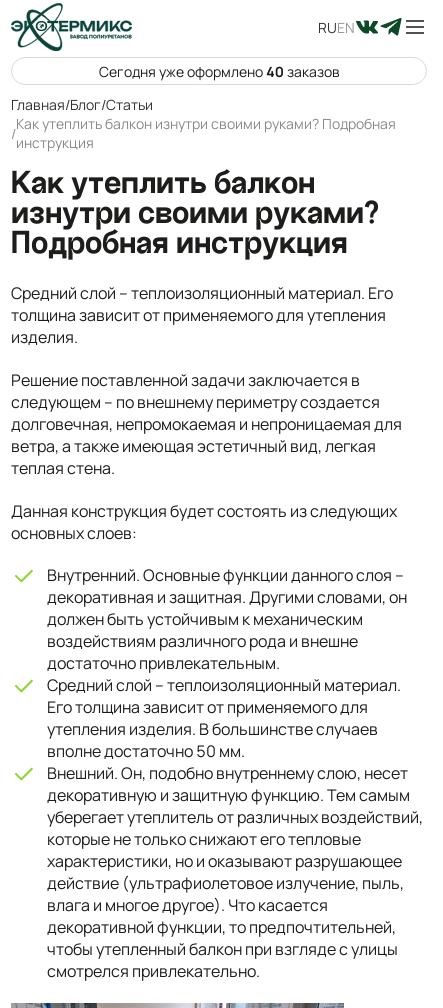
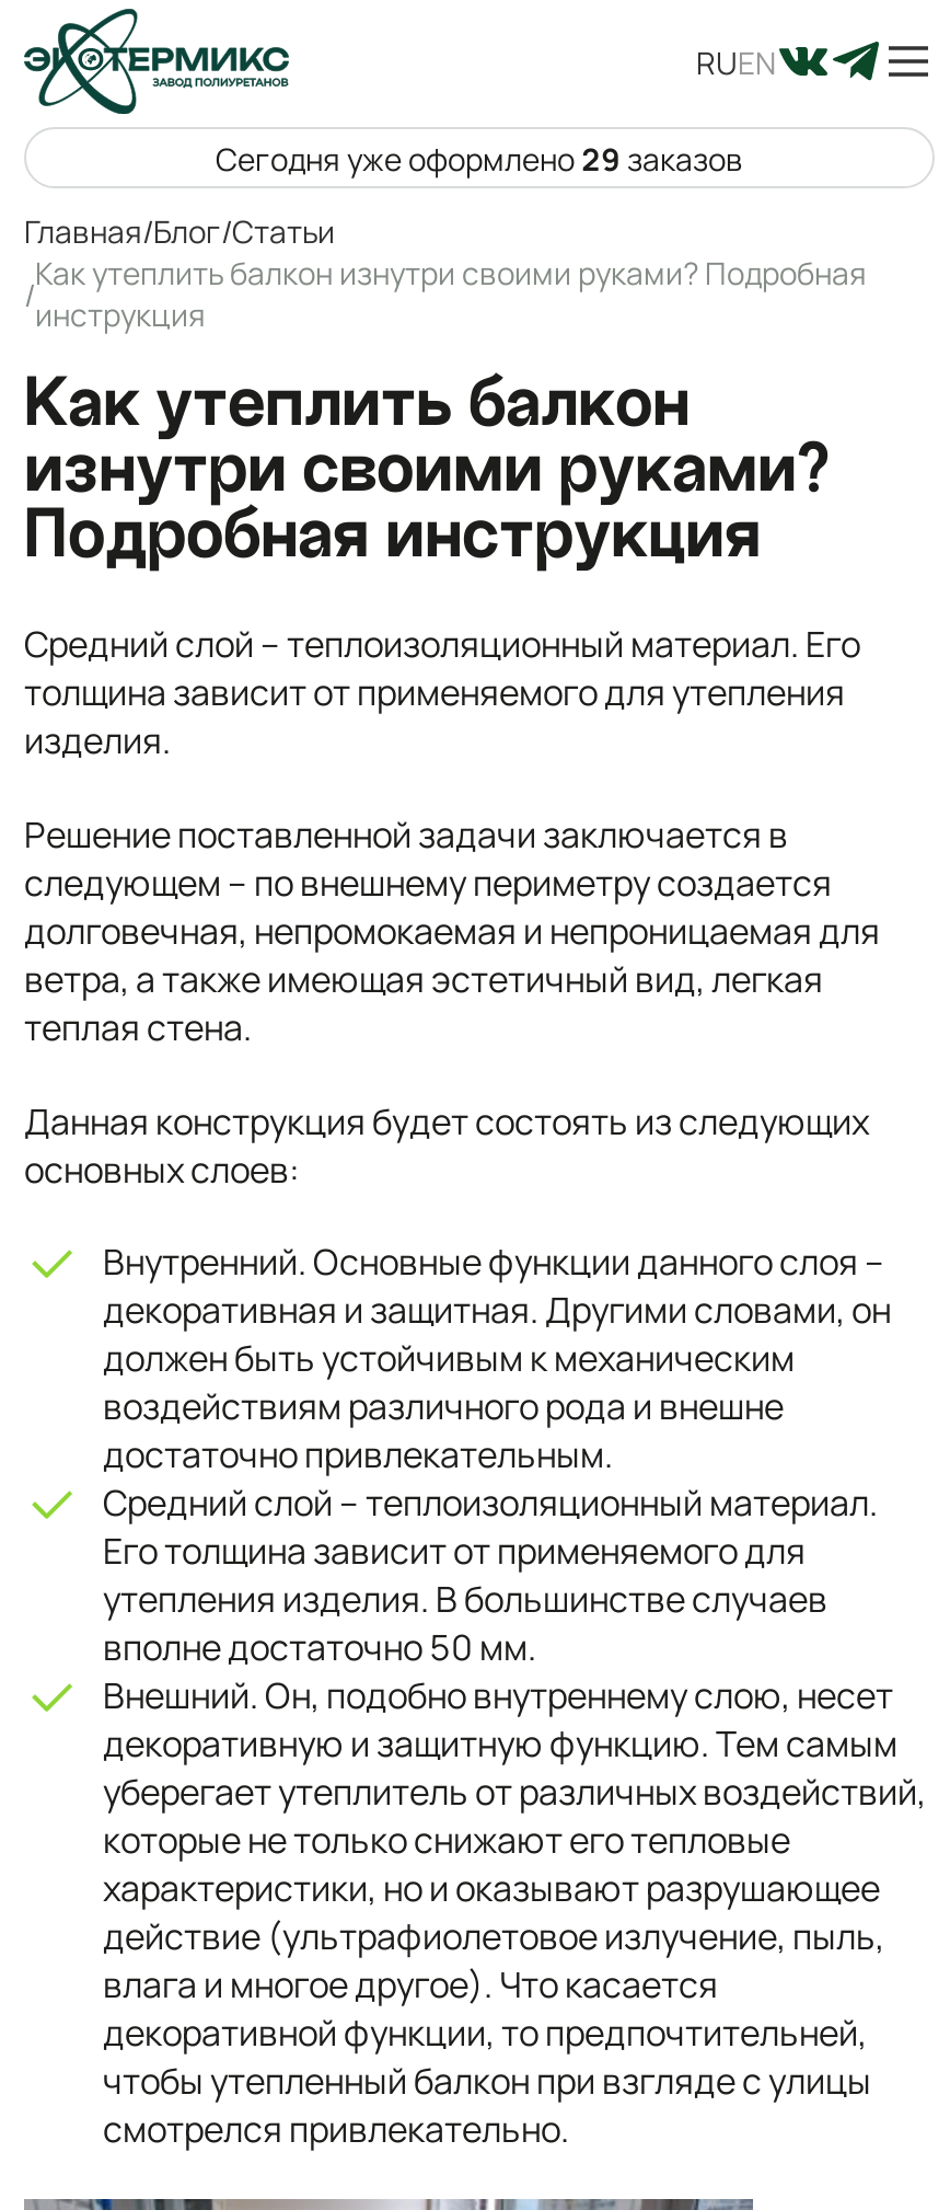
[98,61,339,80] Сегодня уже оформлено 40 заказов -> [216,137,743,179] Сегодня уже оформлено 29 заказов

